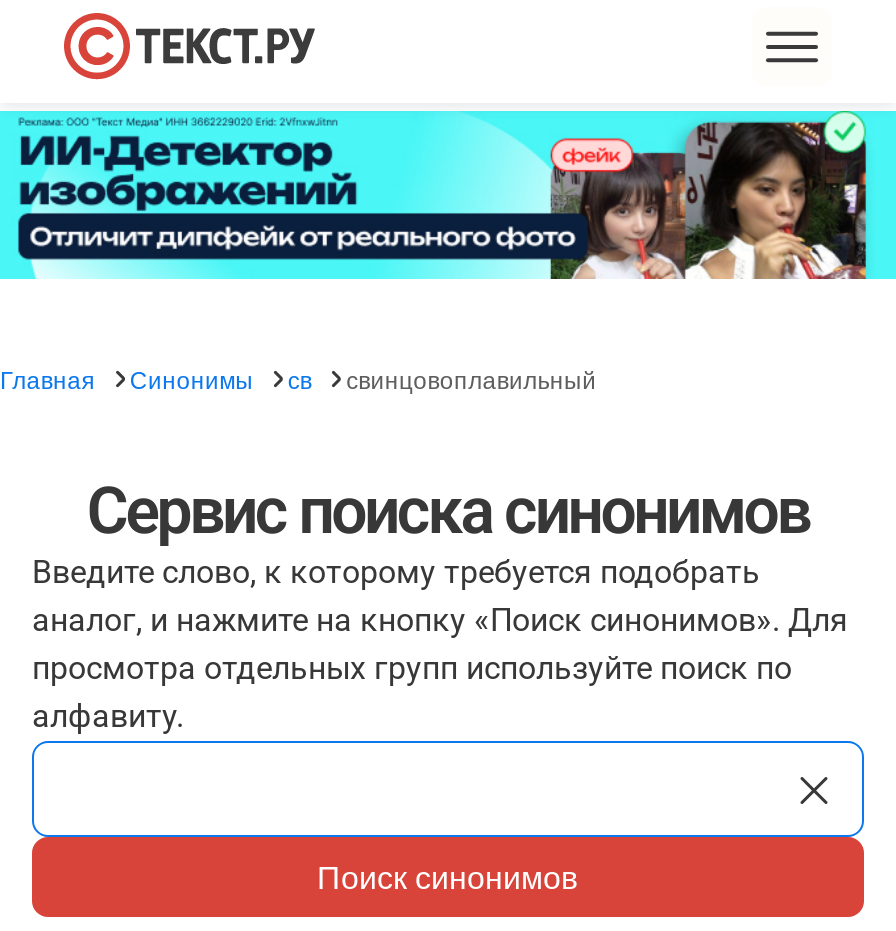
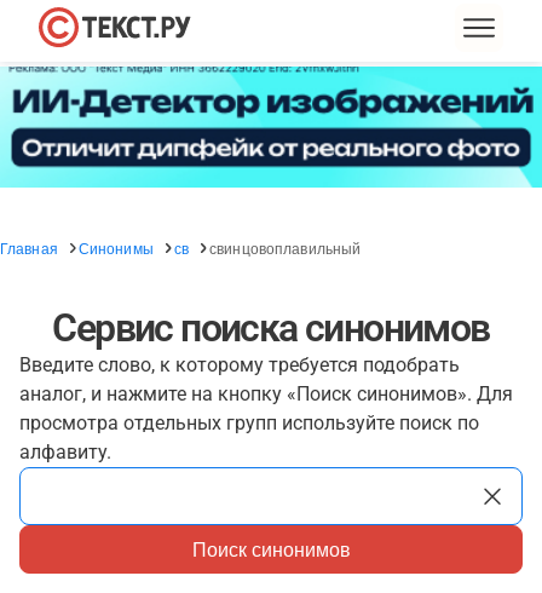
[6,111,878,281] [image] -> [4,65,535,189] [image]

